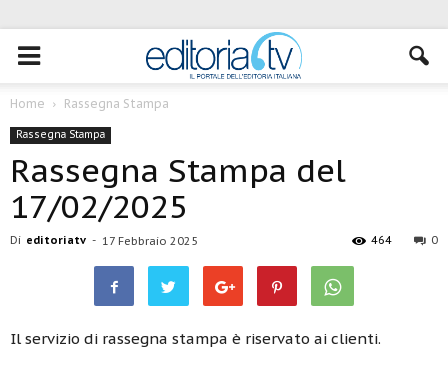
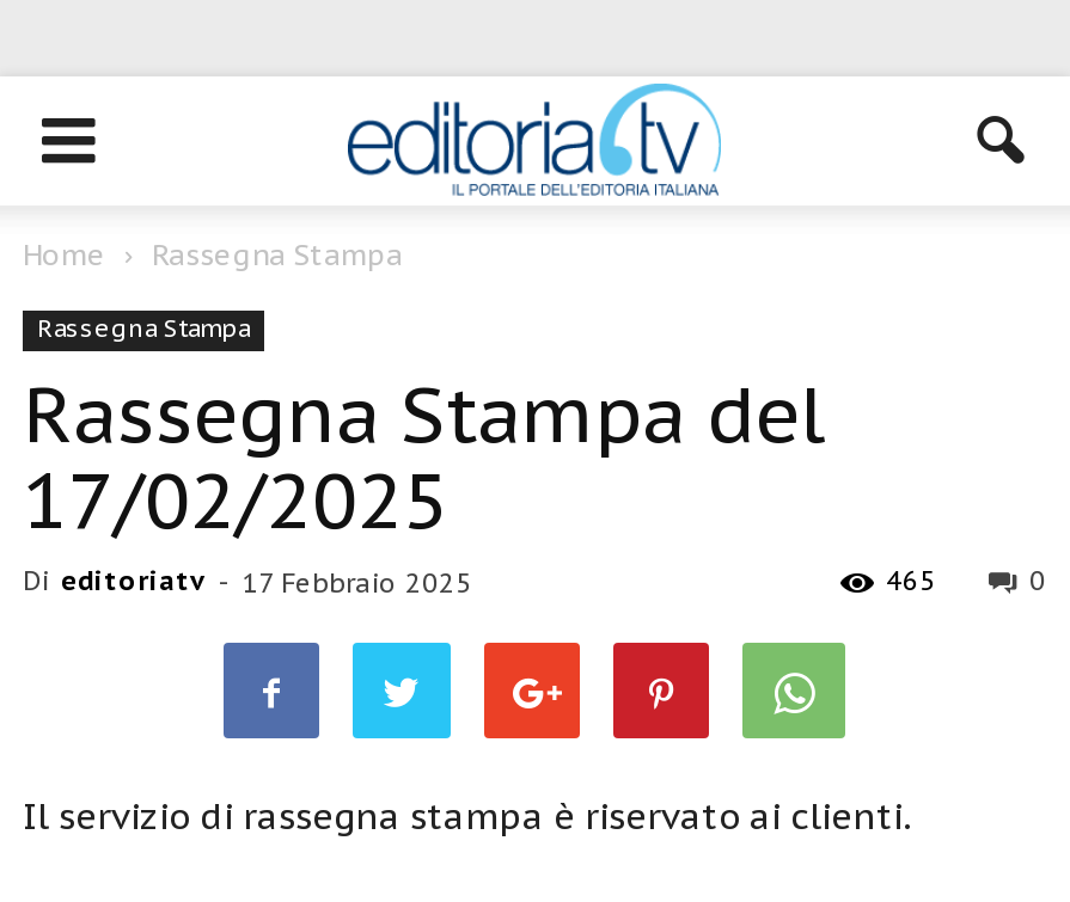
[371,233,392,247] 464 -> [886,564,936,597] 465

